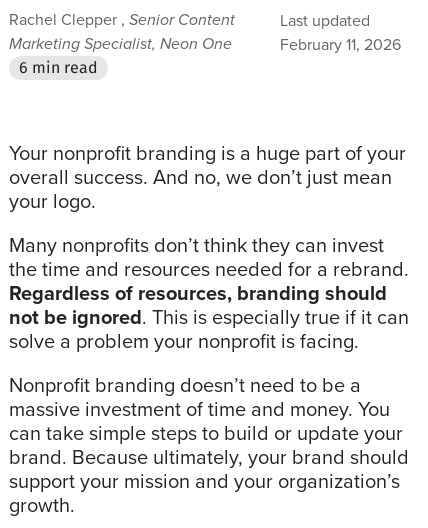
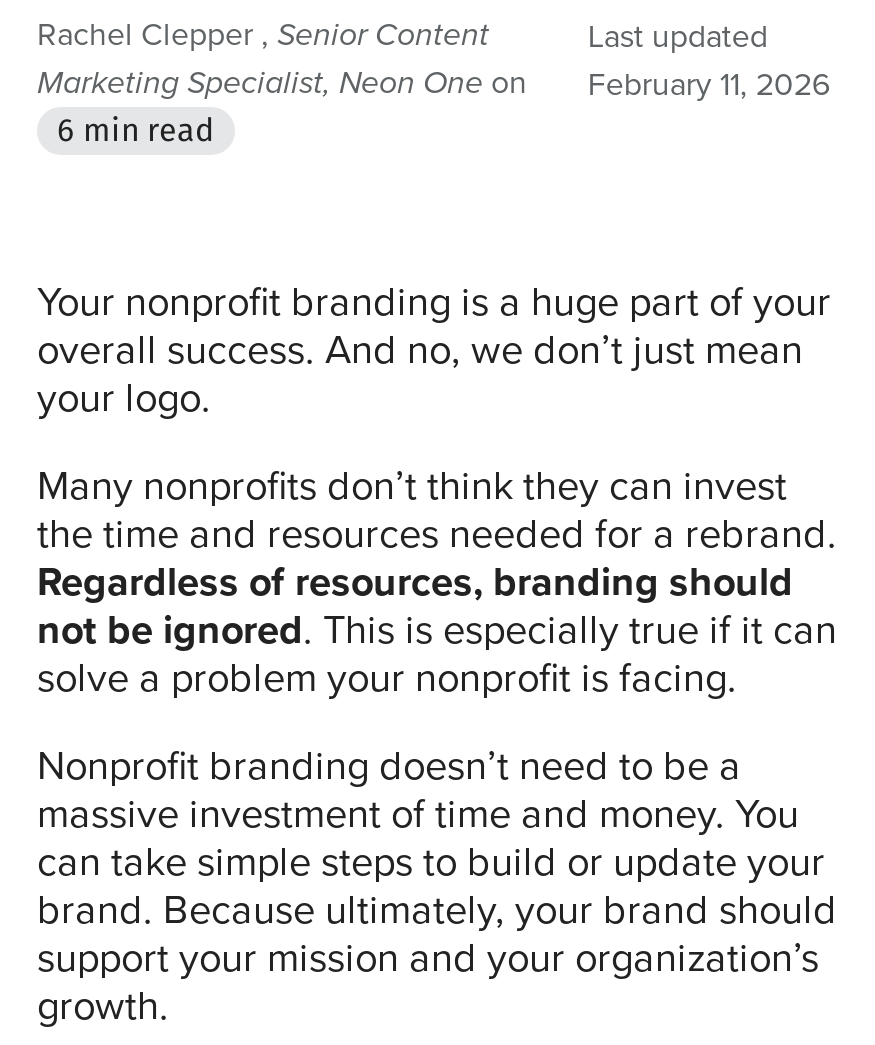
[9,35,232,54] Marketing Specialist, Neon One -> [37,58,527,102] Marketing Specialist, Neon One on

